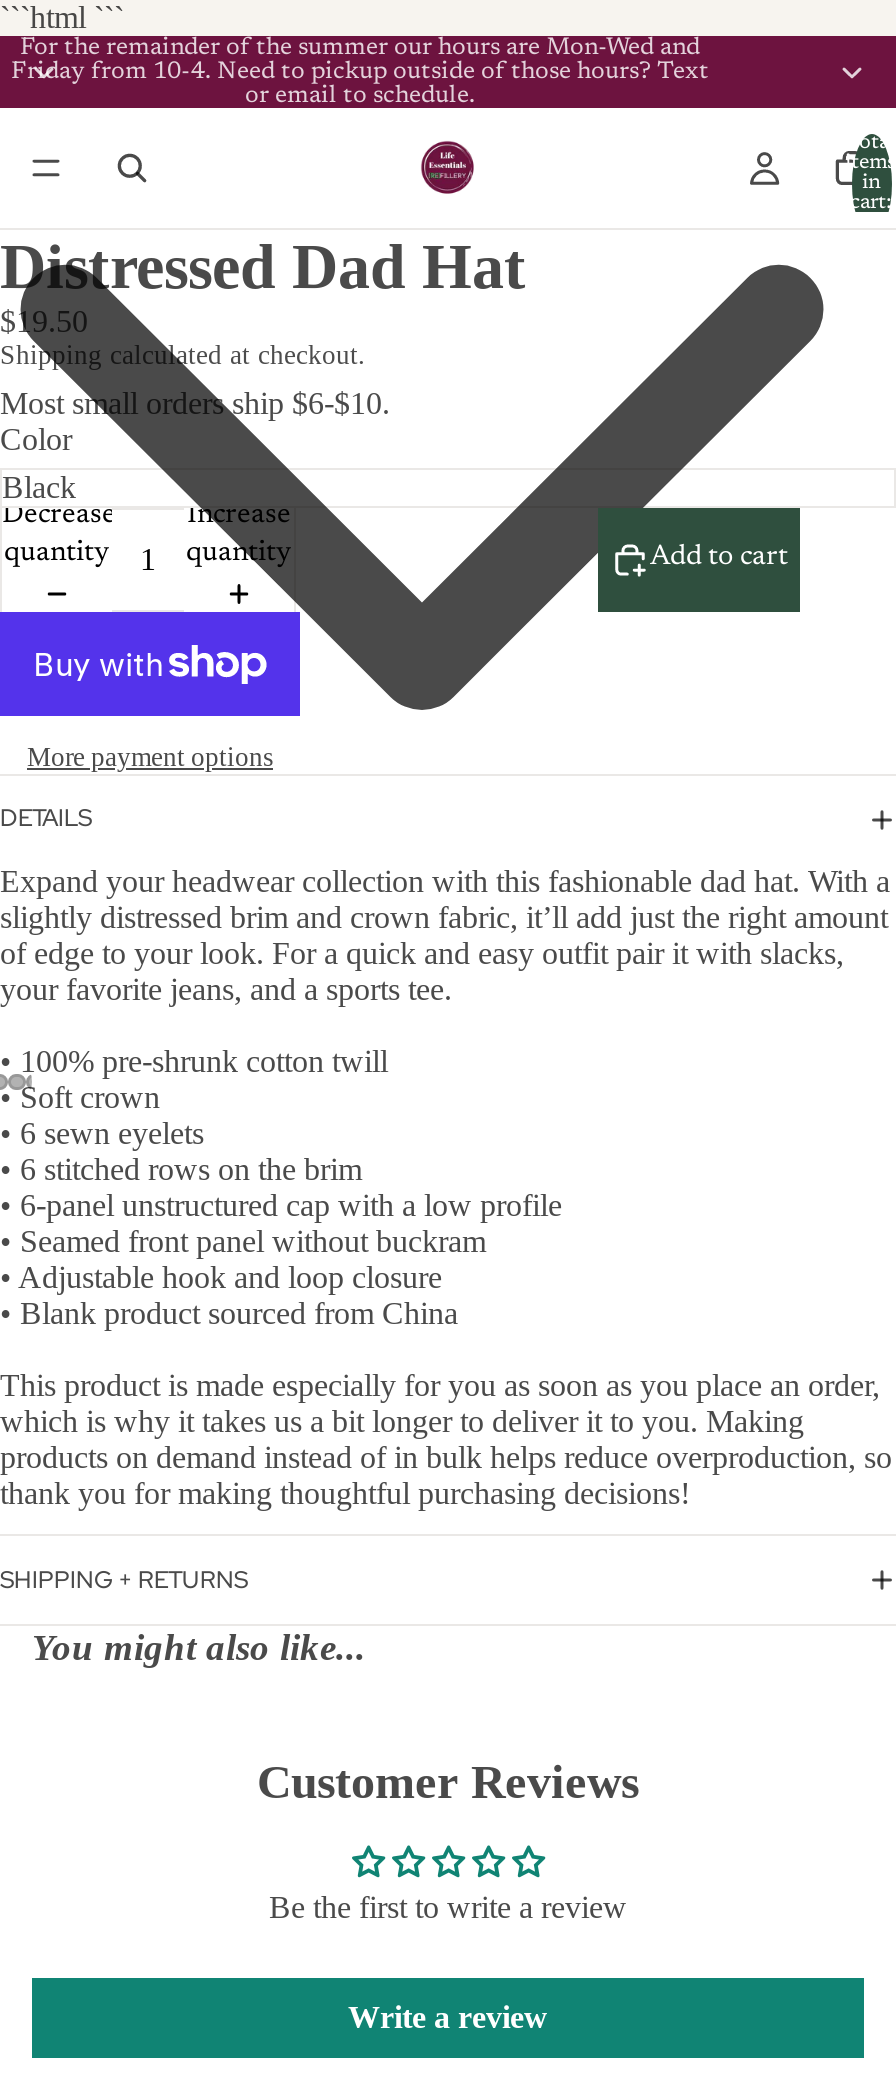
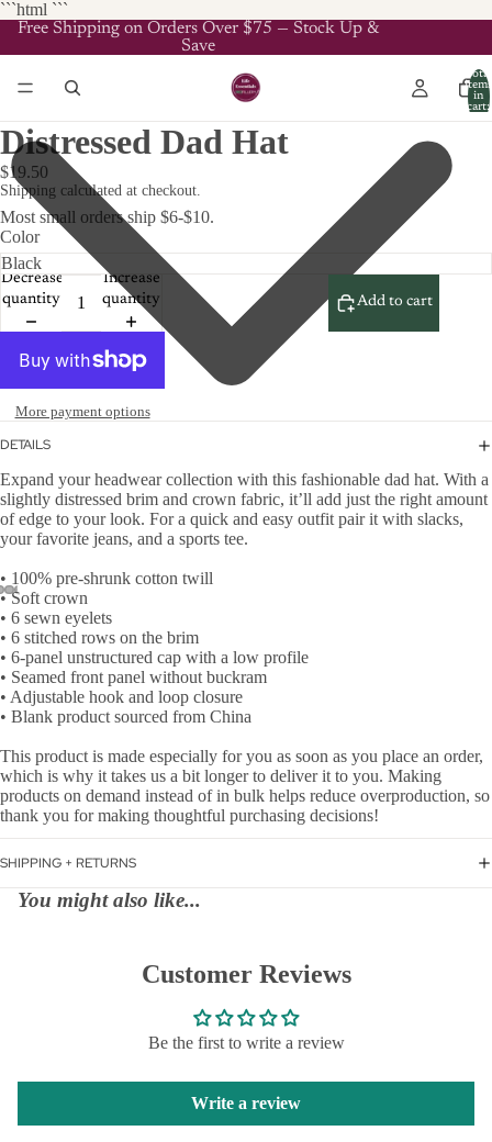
[11,36,709,108] For the remainder of the summer our hours are Mon-Wed and | Friday from 10-4. Need to pickup outside of those hours? Text | or email to schedule. -> [17,20,378,55] Free Shipping on Orders Over $75 — Stock Up & | Save

